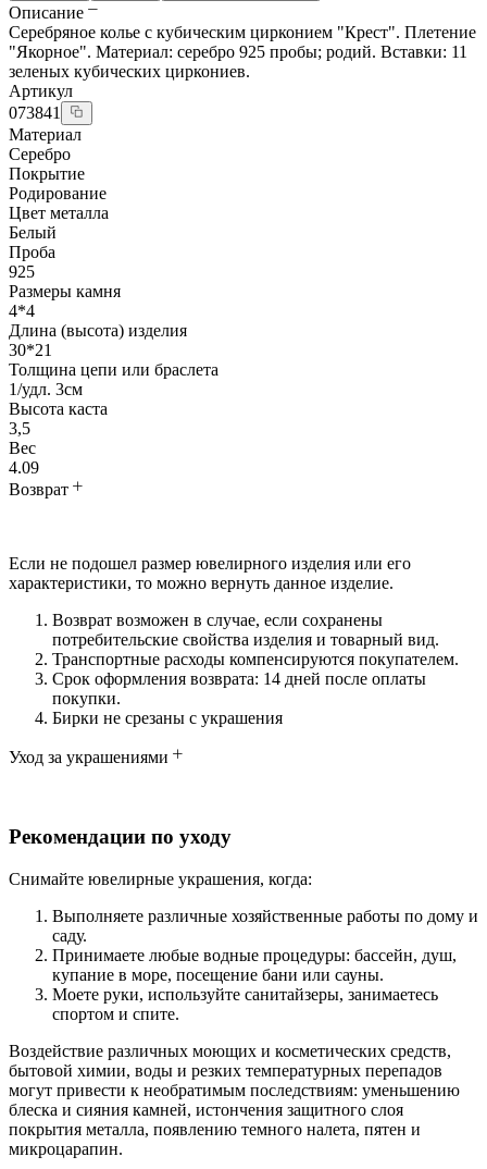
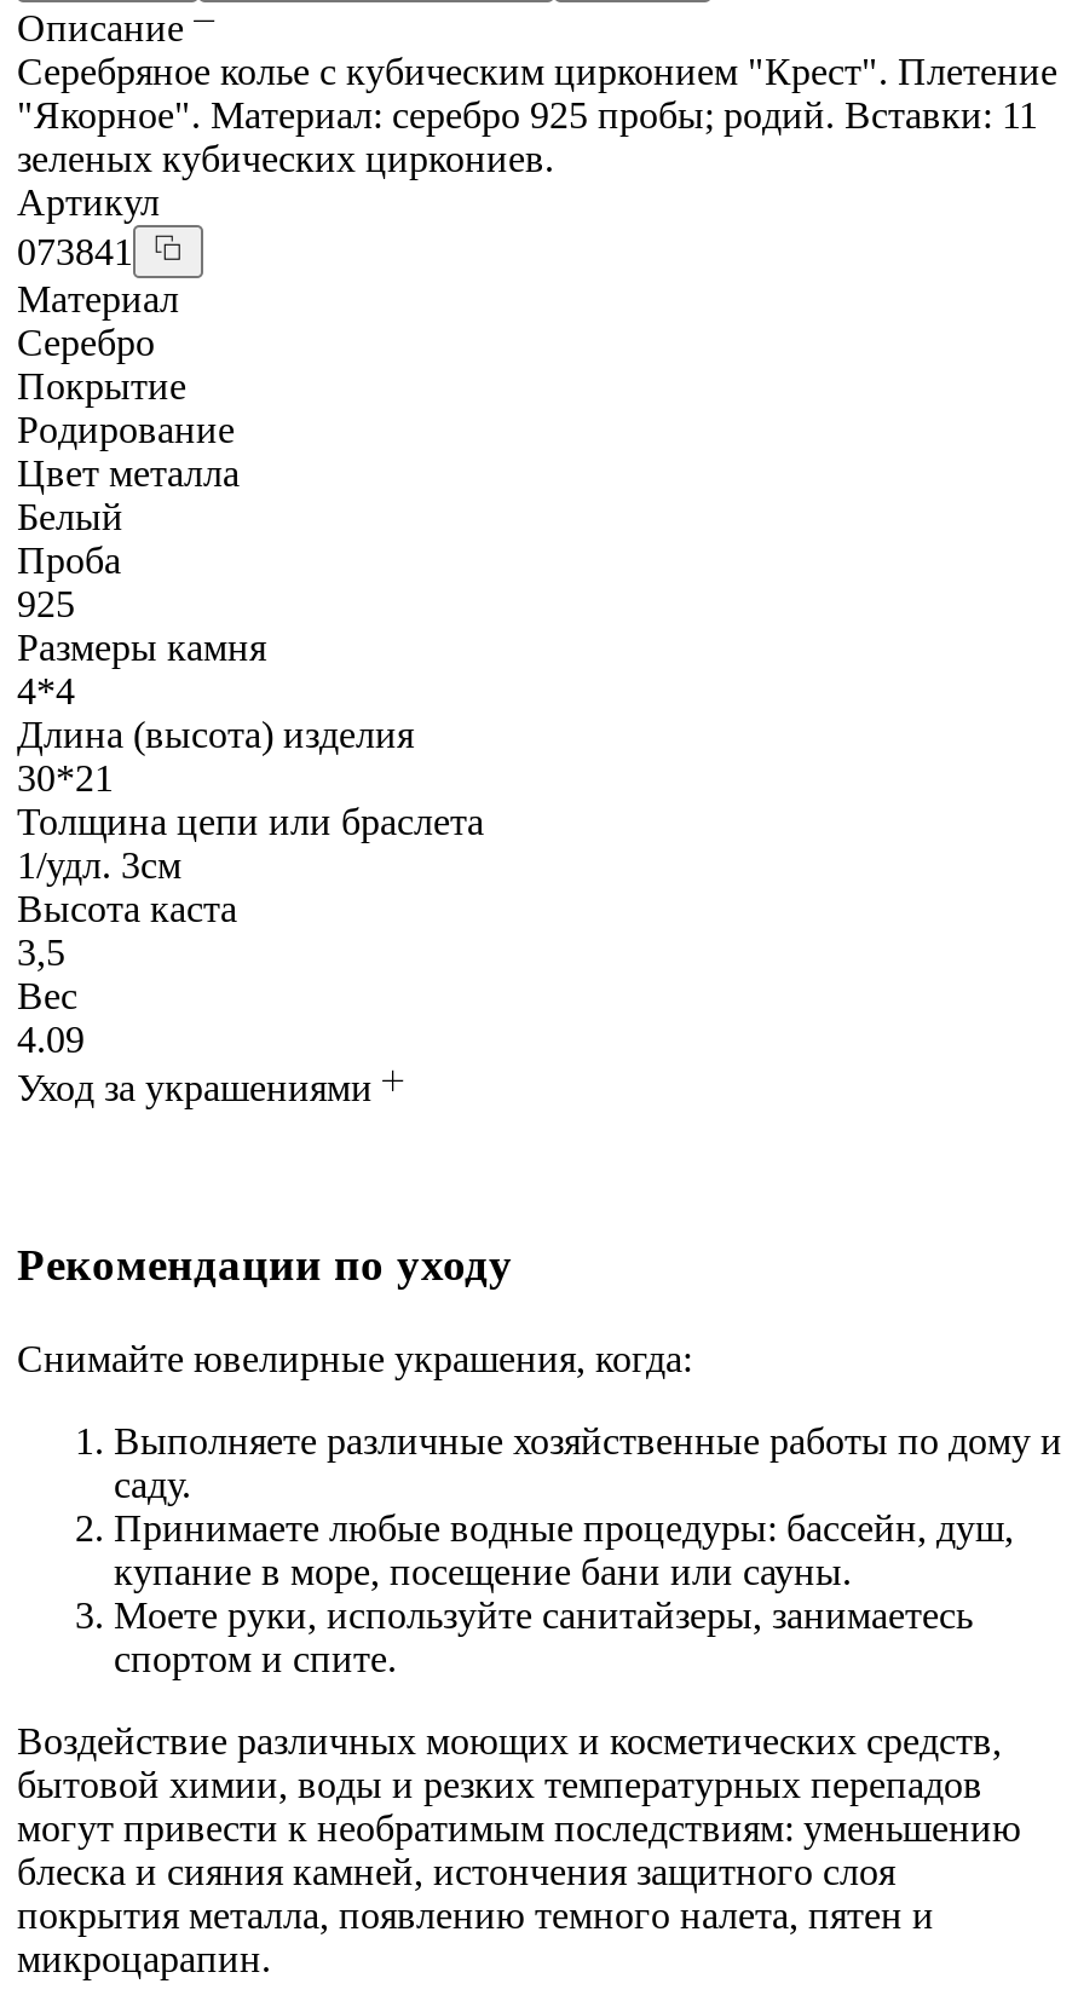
[9,480,68,499] Возврат -> none
[9,554,459,727] Если не подошел размер ювелирного изделия или его | характеристики, то можно вернуть данное изделие. | Возврат возможен в случае, если сохранены | потребительские свойства изделия и товарный вид. | Транспортные расходы компенсируются покупателем. | Срок оформления возврата: 14 дней после оплаты | покупки. | Бирки не срезаны с украшения -> none

